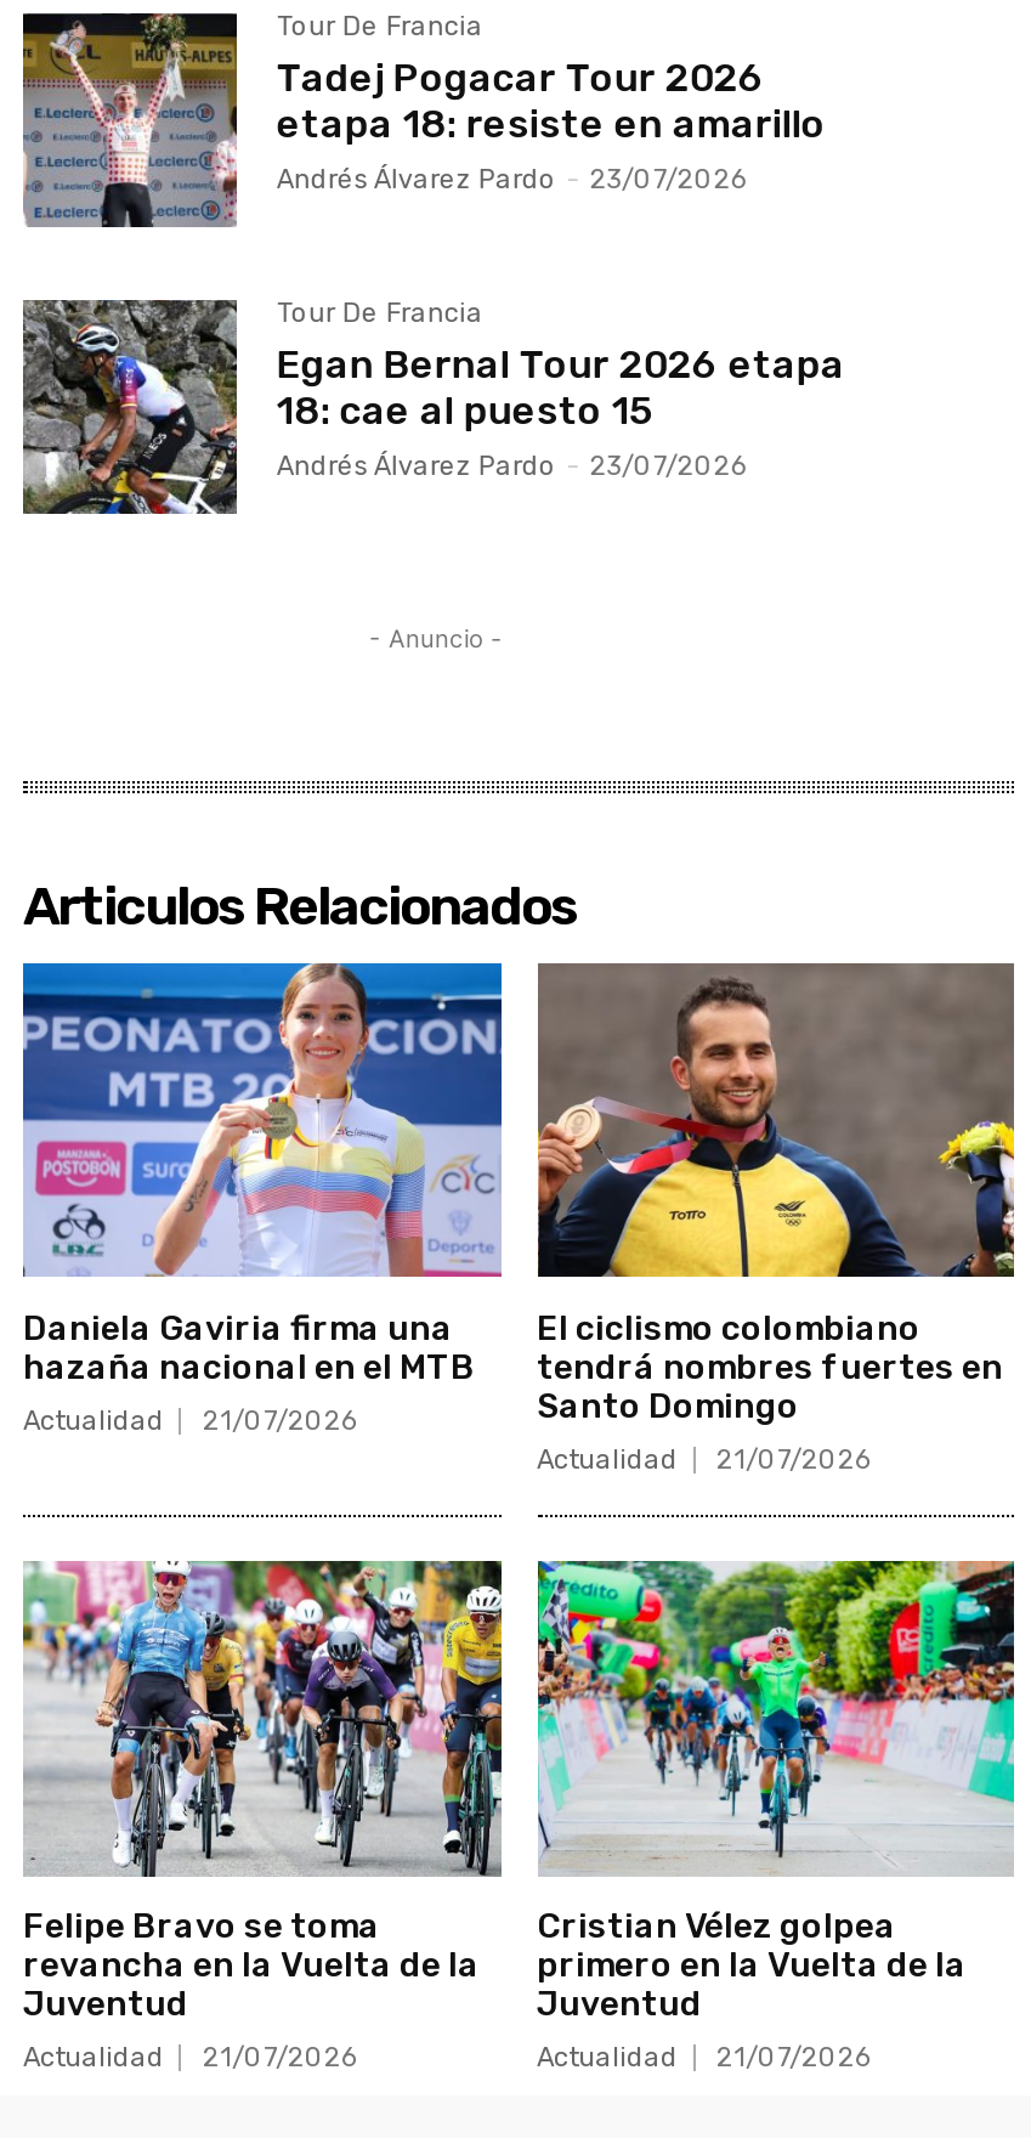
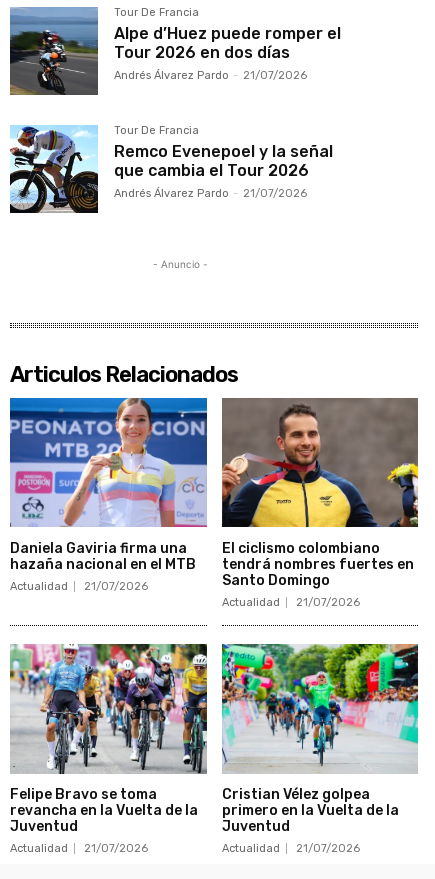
[21,11,826,227] [image] | Tadej Pogacar Tour 2026 | etapa 18: resiste en amarillo | Andrés Álvarez Pardo - 23/07/2026 -> [9,6,341,96] [image] | Alpe d’Huez puede romper el | Tour 2026 en dos días | Andrés Álvarez Pardo - 21/07/2026
[21,298,845,516] [image] | Egan Bernal Tour 2026 etapa | 18: cae al puesto 15 | Andrés Álvarez Pardo - 23/07/2026 -> [10,125,333,214] [image] | Remco Evenepoel y la señal | que cambia el Tour 2026 | Andrés Álvarez Pardo - 21/07/2026

